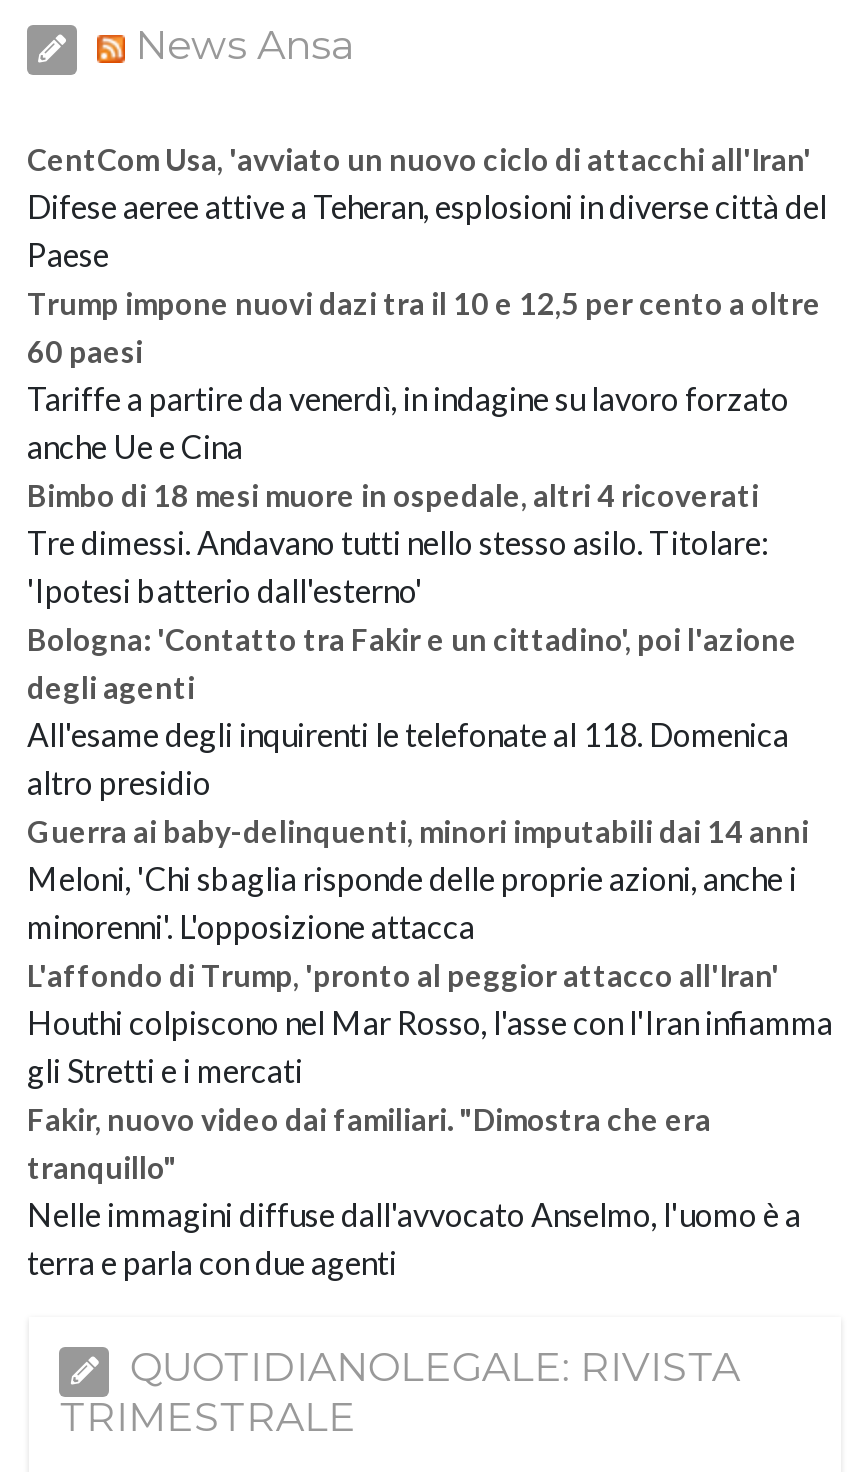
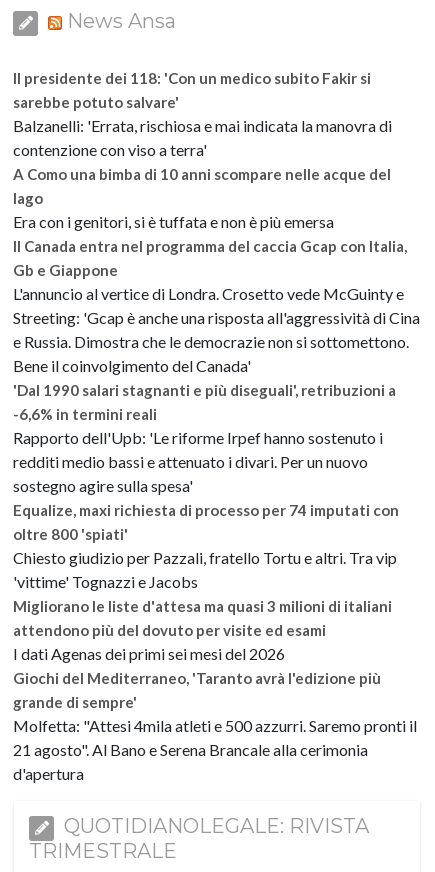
[27,141,833,1281] CentCom Usa, 'avviato un nuovo ciclo di attacchi all'Iran' | Difese aeree attive a Teheran, esplosioni in diverse città del | Paese | Trump impone nuovi dazi tra il 10 e 12,5 per cento a oltre | 60 paesi | Tariffe a partire da venerdì, in indagine su lavoro forzato | anche Ue e Cina | Bimbo di 18 mesi muore in ospedale, altri 4 ricoverati | Tre dimessi. Andavano tutti nello stesso asilo. Titolare: | 'Ipotesi batterio dall'esterno' | Bologna: 'Contatto tra Fakir e un cittadino', poi l'azione | degli agenti | All'esame degli inquirenti le telefonate al 118. Domenica | altro presidio | Guerra ai baby-delinquenti, minori imputabili dai 14 anni | Meloni, 'Chi sbaglia risponde delle proprie azioni, anche i | minorenni'. L'opposizione attacca | L'affondo di Trump, 'pronto al peggior attacco all'Iran' | Houthi colpiscono nel Mar Rosso, l'asse con l'Iran infiamma | gli Stretti e i mercati | Fakir, nuovo video dai familiari. "Dimostra che era | tranquillo" | Nelle immagini diffuse dall'avvocato Anselmo, l'uomo è a | terra e parla con due agenti -> [13,69,420,783] Il presidente dei 118: 'Con un medico subito Fakir si | sarebbe potuto salvare' | Balzanelli: 'Errata, rischiosa e mai indicata la manovra di | contenzione con viso a terra' | A Como una bimba di 10 anni scompare nelle acque del | lago | Era con i genitori, si è tuffata e non è più emersa | Il Canada entra nel programma del caccia Gcap con Italia, | Gb e Giappone | L'annuncio al vertice di Londra. Crosetto vede McGuinty e | Streeting: 'Gcap è anche una risposta all'aggressività di Cina | e Russia. Dimostra che le democrazie non si sottomettono. | Bene il coinvolgimento del Canada' | 'Dal 1990 salari stagnanti e più diseguali', retribuzioni a | -6,6% in termini reali | Rapporto dell'Upb: 'Le riforme Irpef hanno sostenuto i | redditi medio bassi e attenuato i divari. Per un nuovo | sostegno agire sulla spesa' | Equalize, maxi richiesta di processo per 74 imputati con | oltre 800 'spiati' | Chiesto giudizio per Pazzali, fratello Tortu e altri. Tra vip | 'vittime' Tognazzi e Jacobs | Migliorano le liste d'attesa ma quasi 3 milioni di italiani | attendono più del dovuto per visite ed esami | I dati Agenas dei primi sei mesi del 2026 | Giochi del Mediterraneo, 'Taranto avrà l'edizione più | grande di sempre' | Molfetta: "Attesi 4mila atleti e 500 azzurri. Saremo pronti il | 21 agosto". Al Bano e Serena Brancale alla cerimonia | d'apertura

